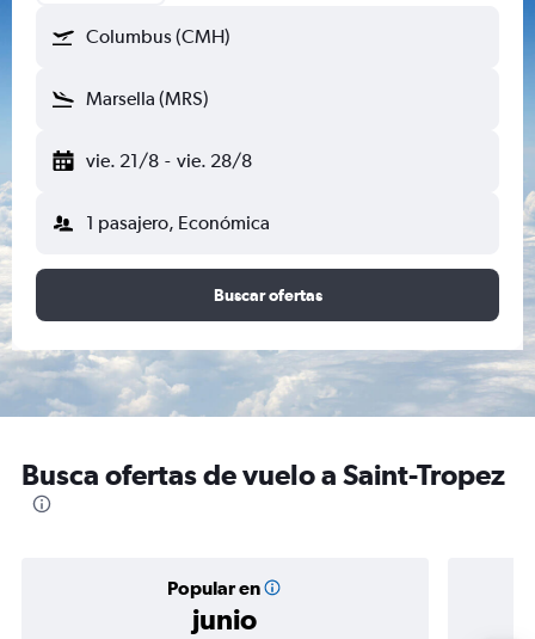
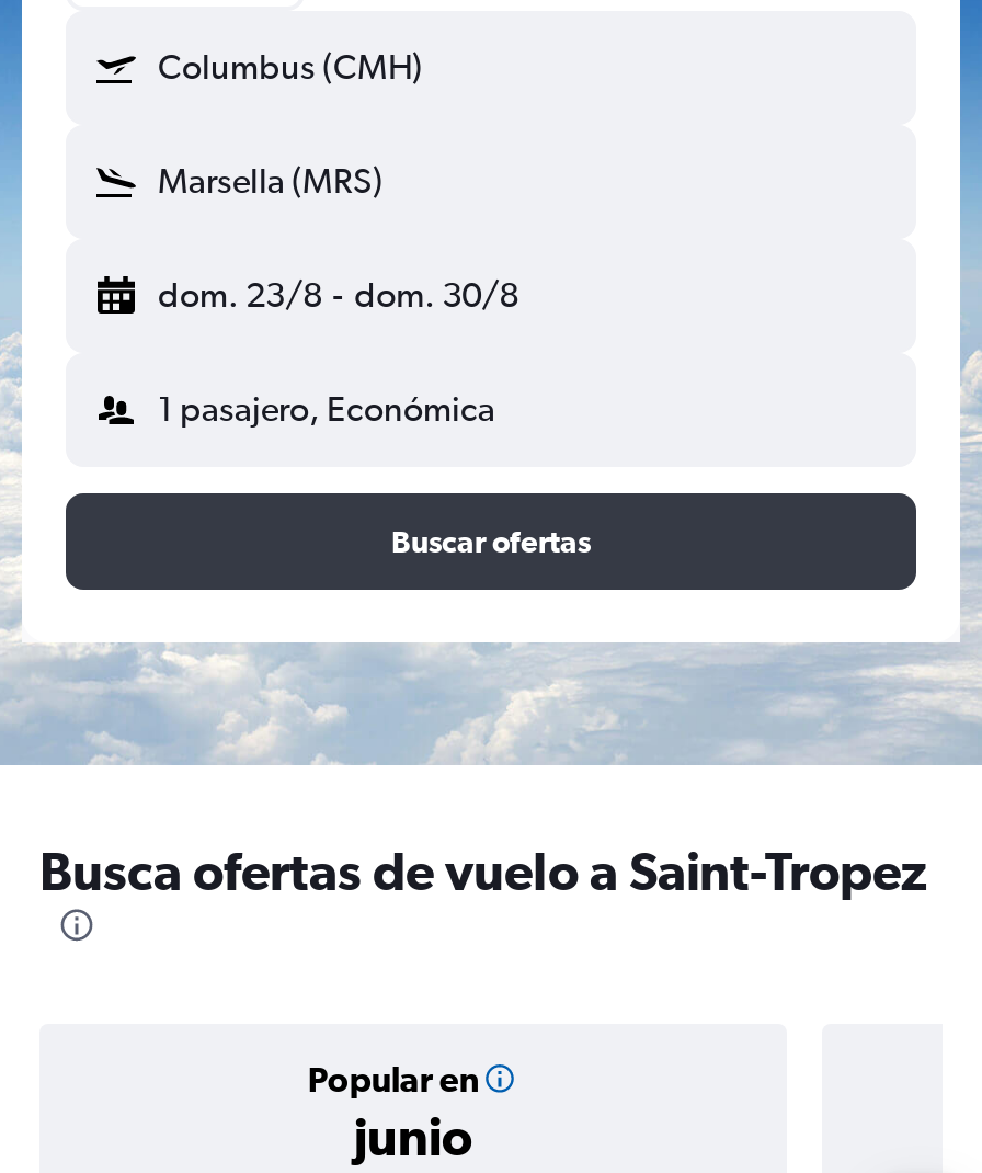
[86,149,251,172] vie. 21/8 - vie. 28/8 -> [158,274,519,316] dom. 23/8 - dom. 30/8

